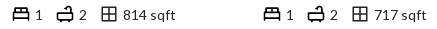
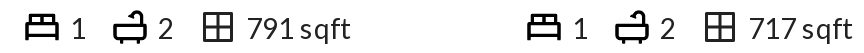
[123,5,176,22] 814 sqft -> [246,10,352,44] 791 sqft

